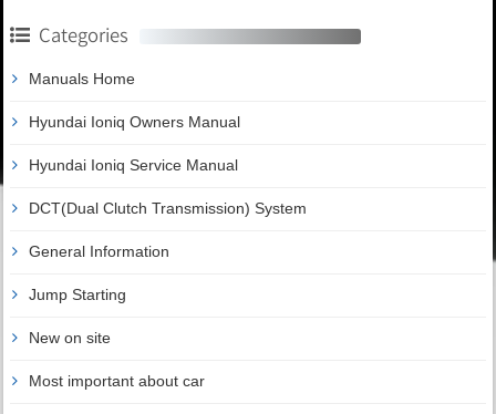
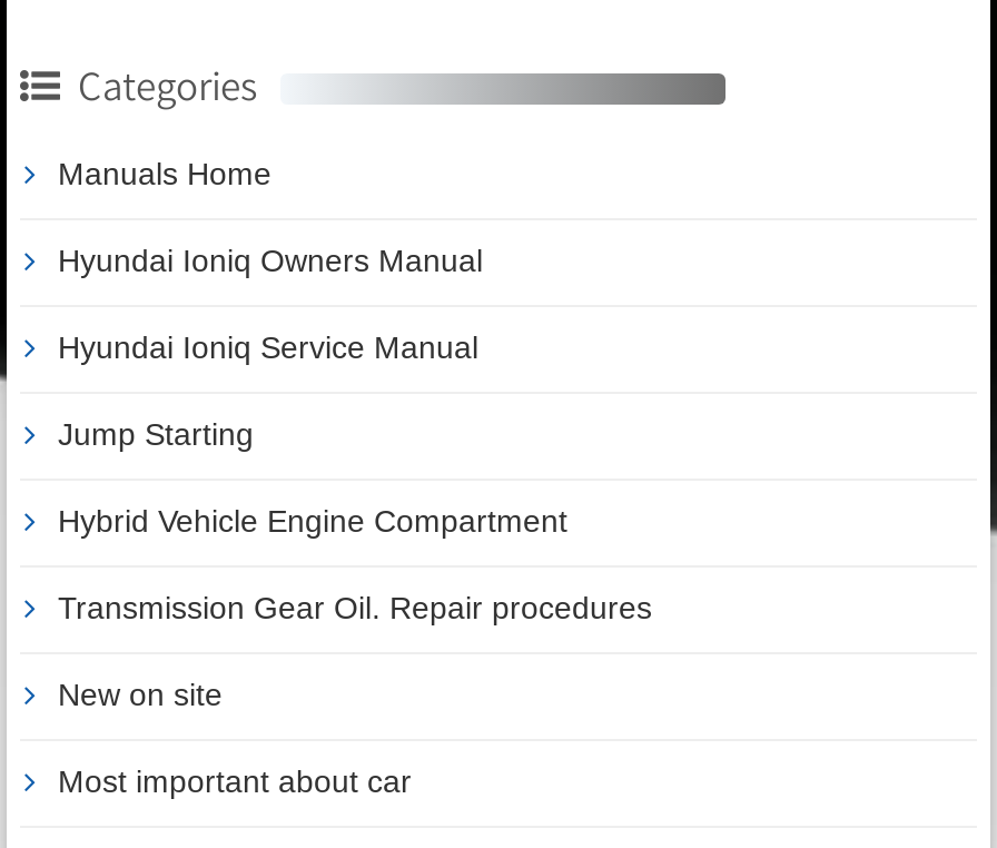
[29,199,307,260] DCT(Dual Clutch Transmission) System | General Information -> none
moved [29,285,126,303] -> [58,415,254,451]: Jump Starting
none -> [58,502,652,625] Hybrid Vehicle Engine Compartment | Transmission Gear Oil. Repair procedures

